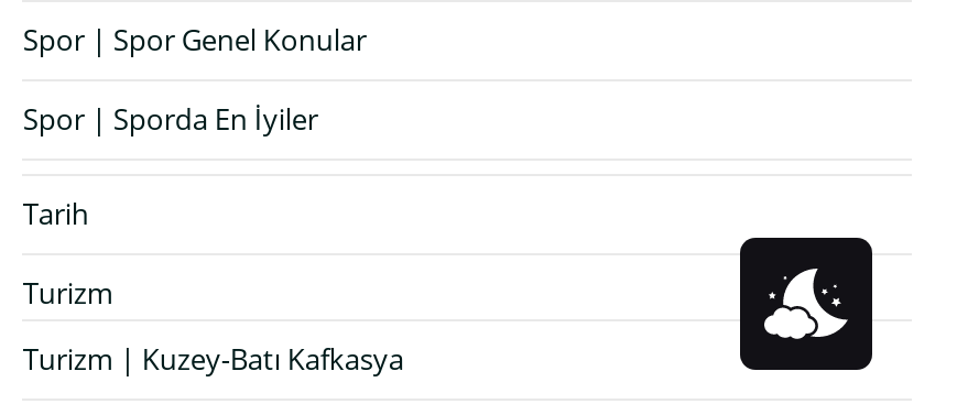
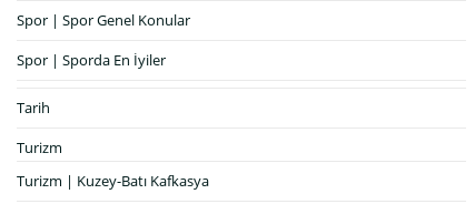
[738,236,874,372] [image] -> none

